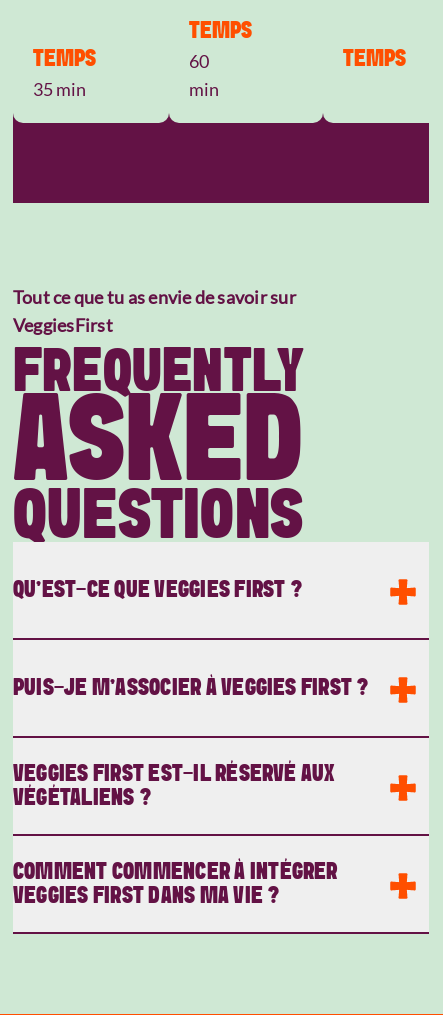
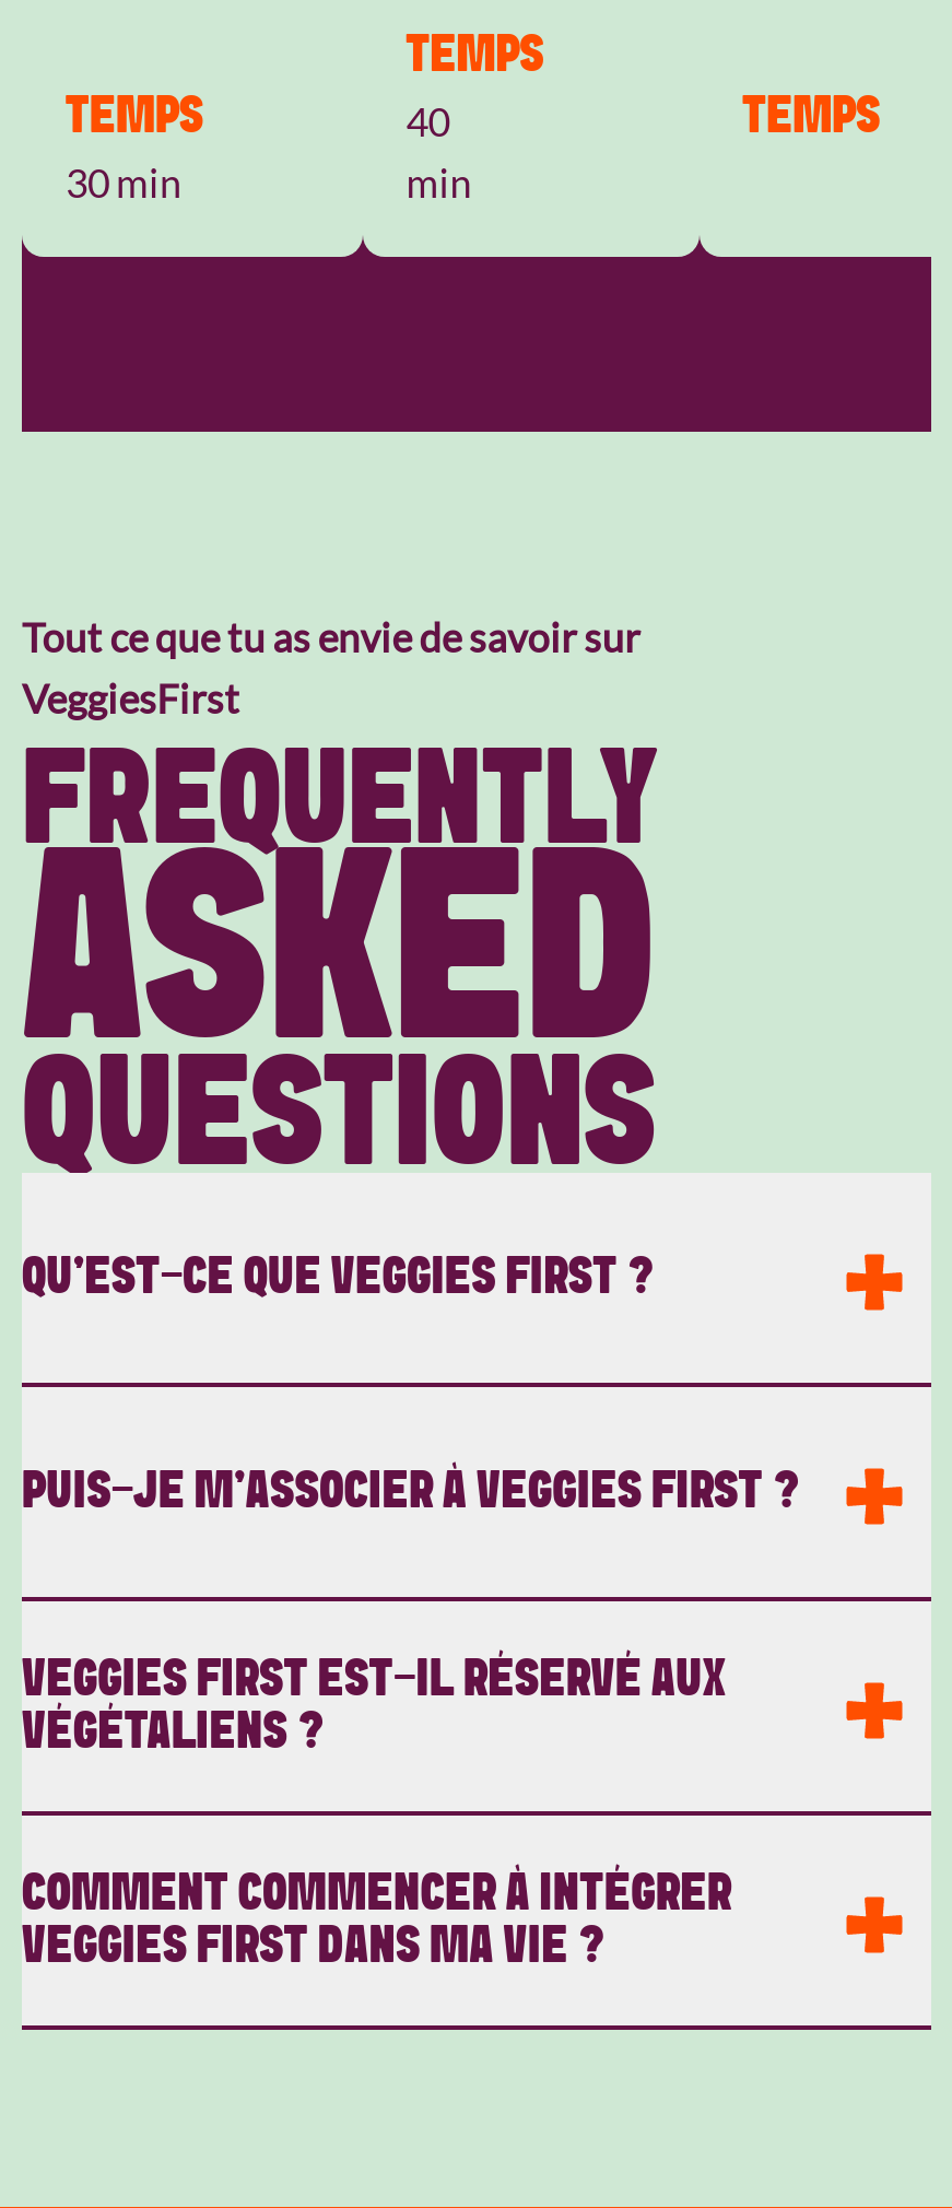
[189,50,209,72] 60 -> [406,98,450,146] 40
[33,78,86,100] 35 min -> [66,159,181,207] 30 min

